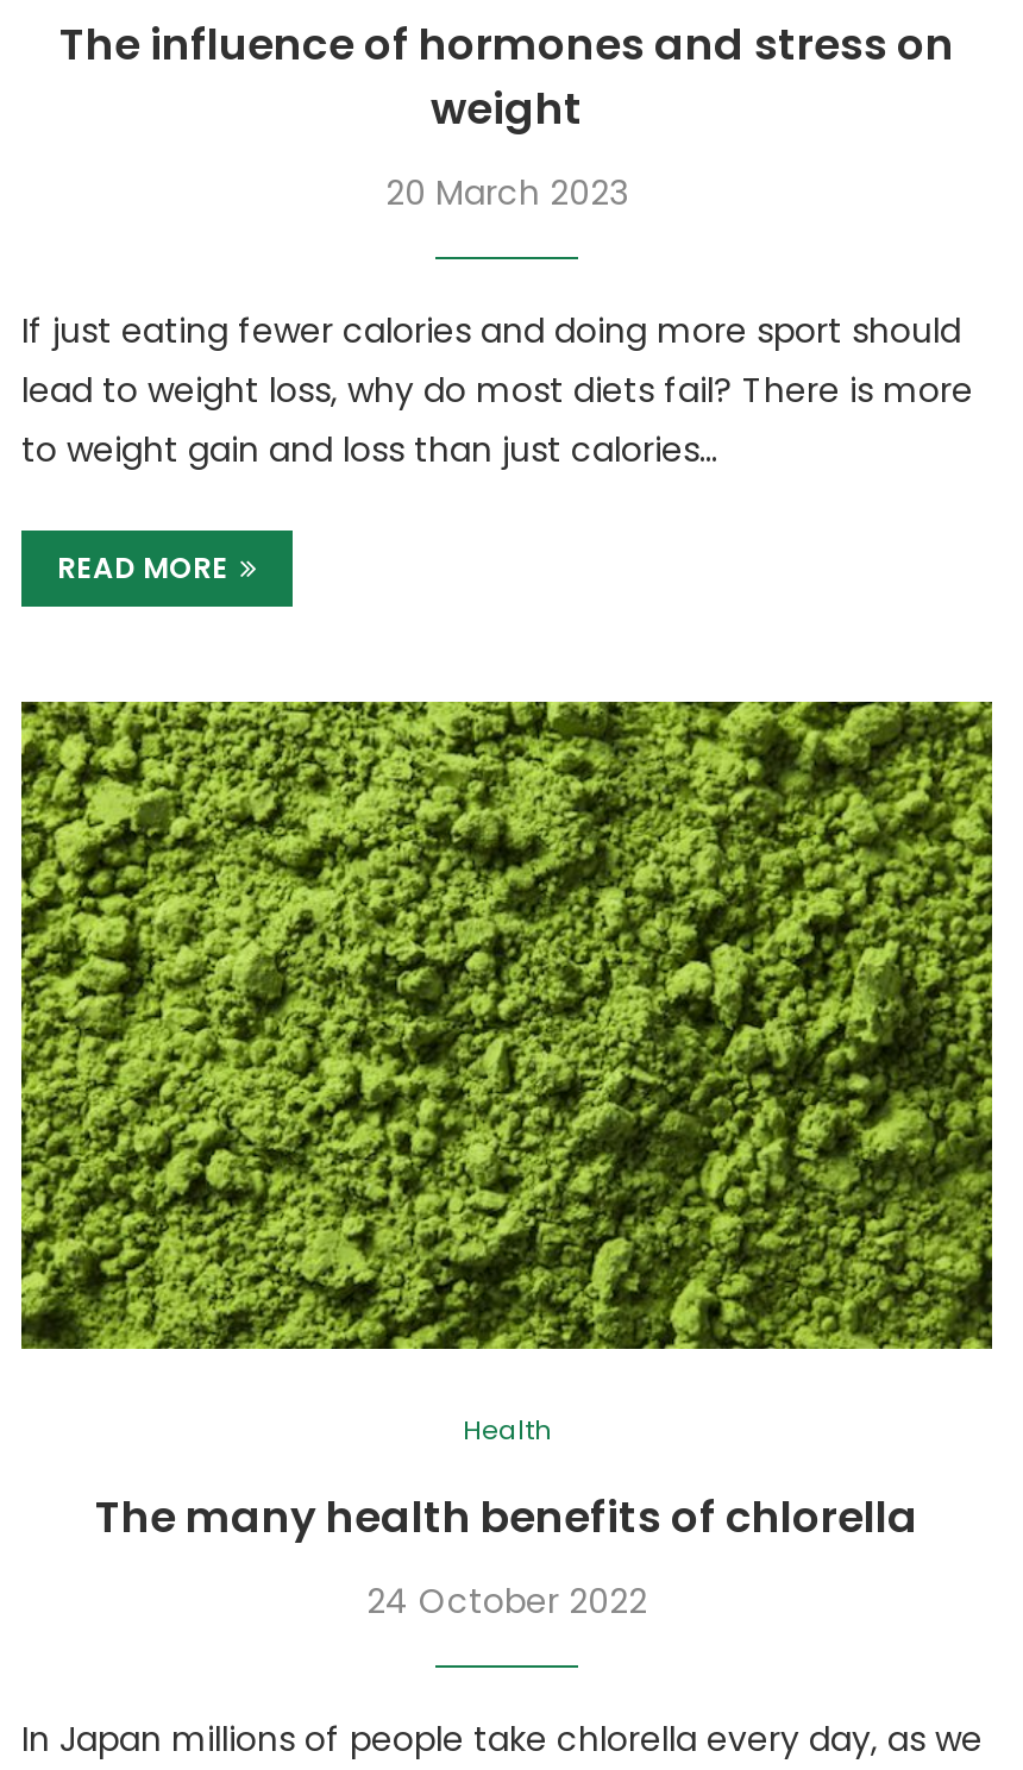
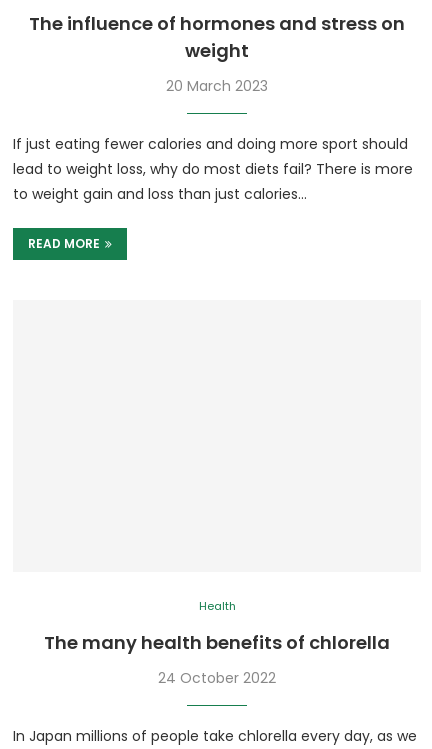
[19,699,994,1351] [image] -> none

